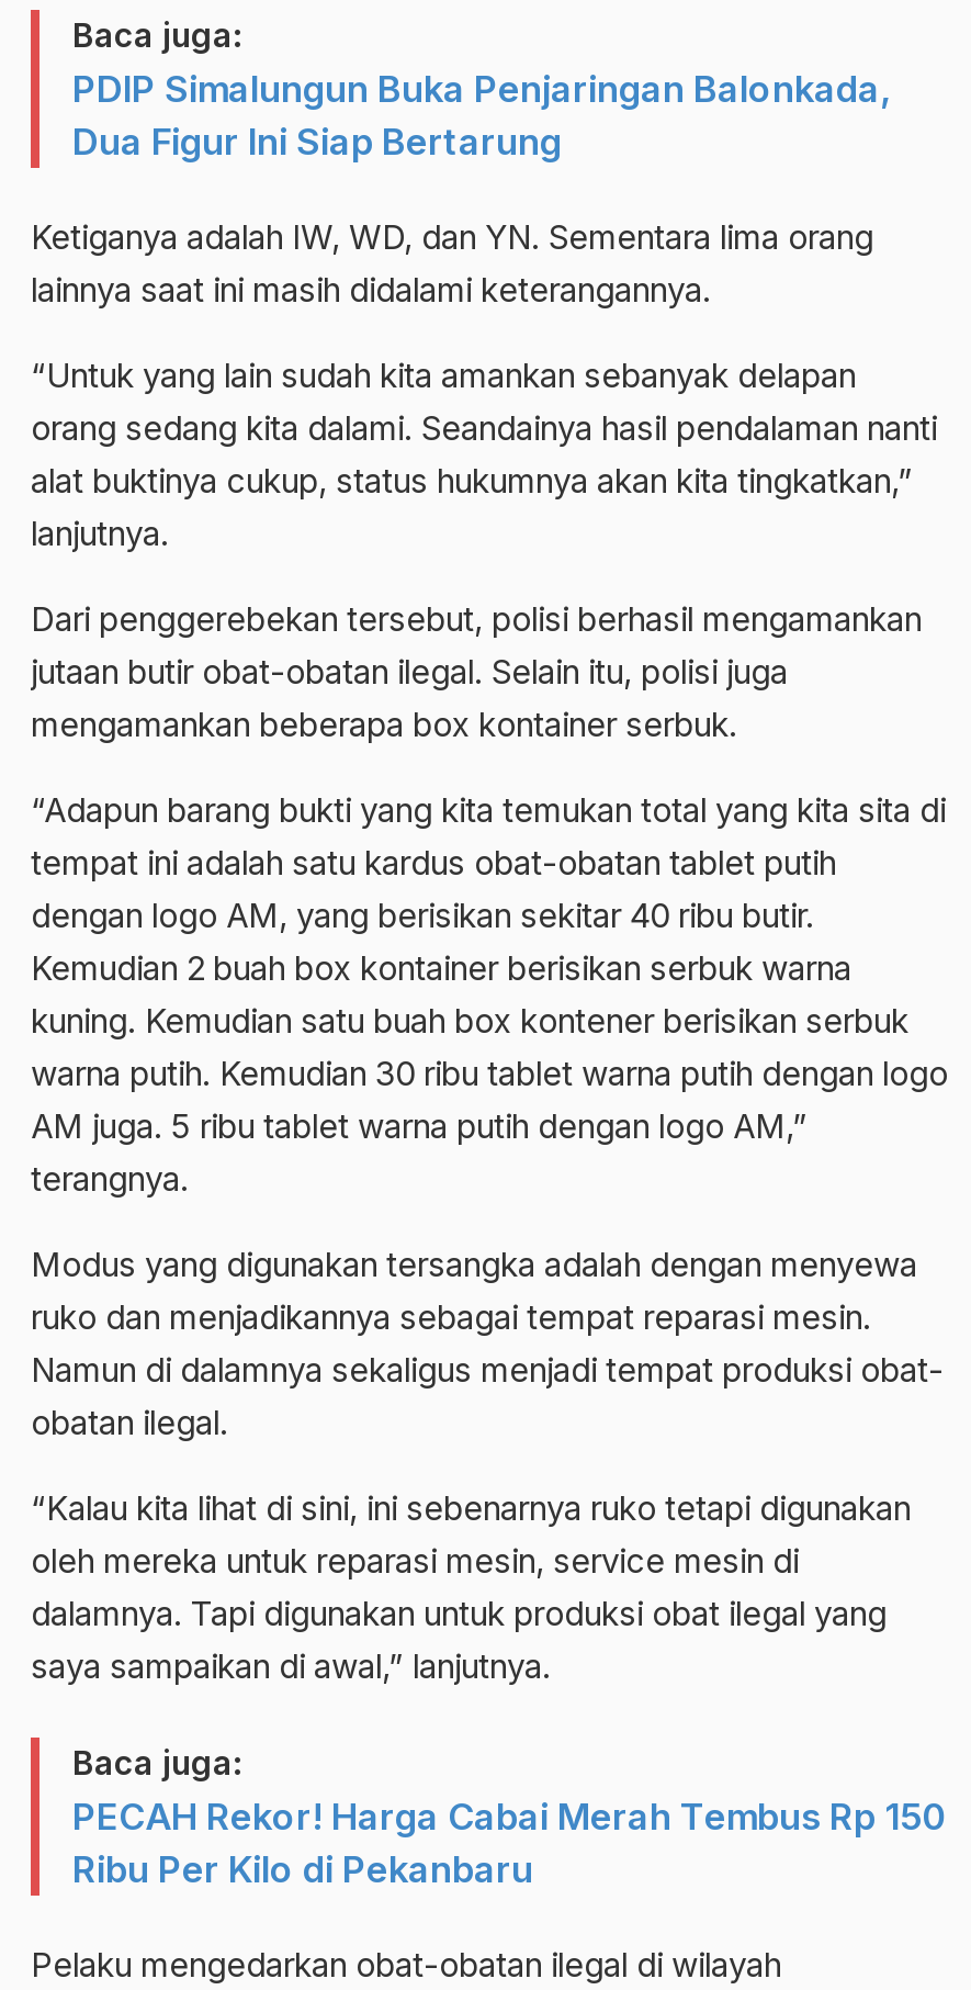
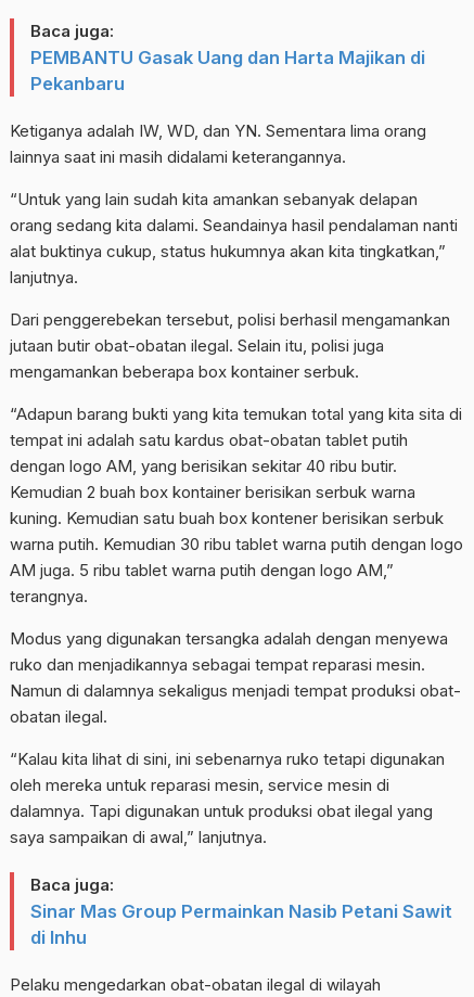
[72,66,891,163] PDIP Simalungun Buka Penjaringan Balonkada, | Dua Figur Ini Siap Bertarung -> [30,46,425,94] PEMBANTU Gasak Uang dan Harta Majikan di | Pekanbaru
[72,1794,946,1890] PECAH Rekor! Harga Cabai Merah Tembus Rp 150 | Ribu Per Kilo di Pekanbaru -> [30,900,452,948] Sinar Mas Group Permainkan Nasib Petani Sawit | di Inhu

